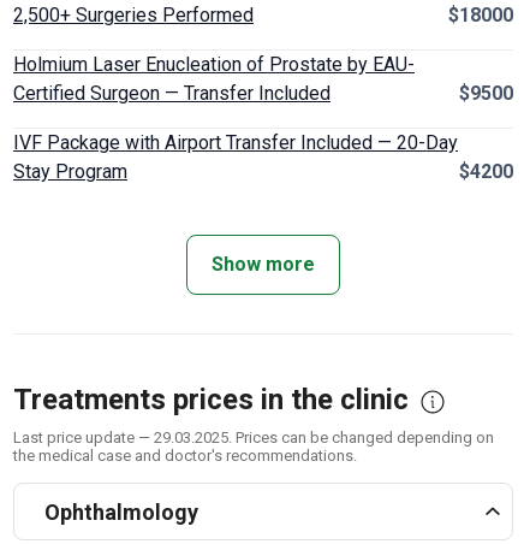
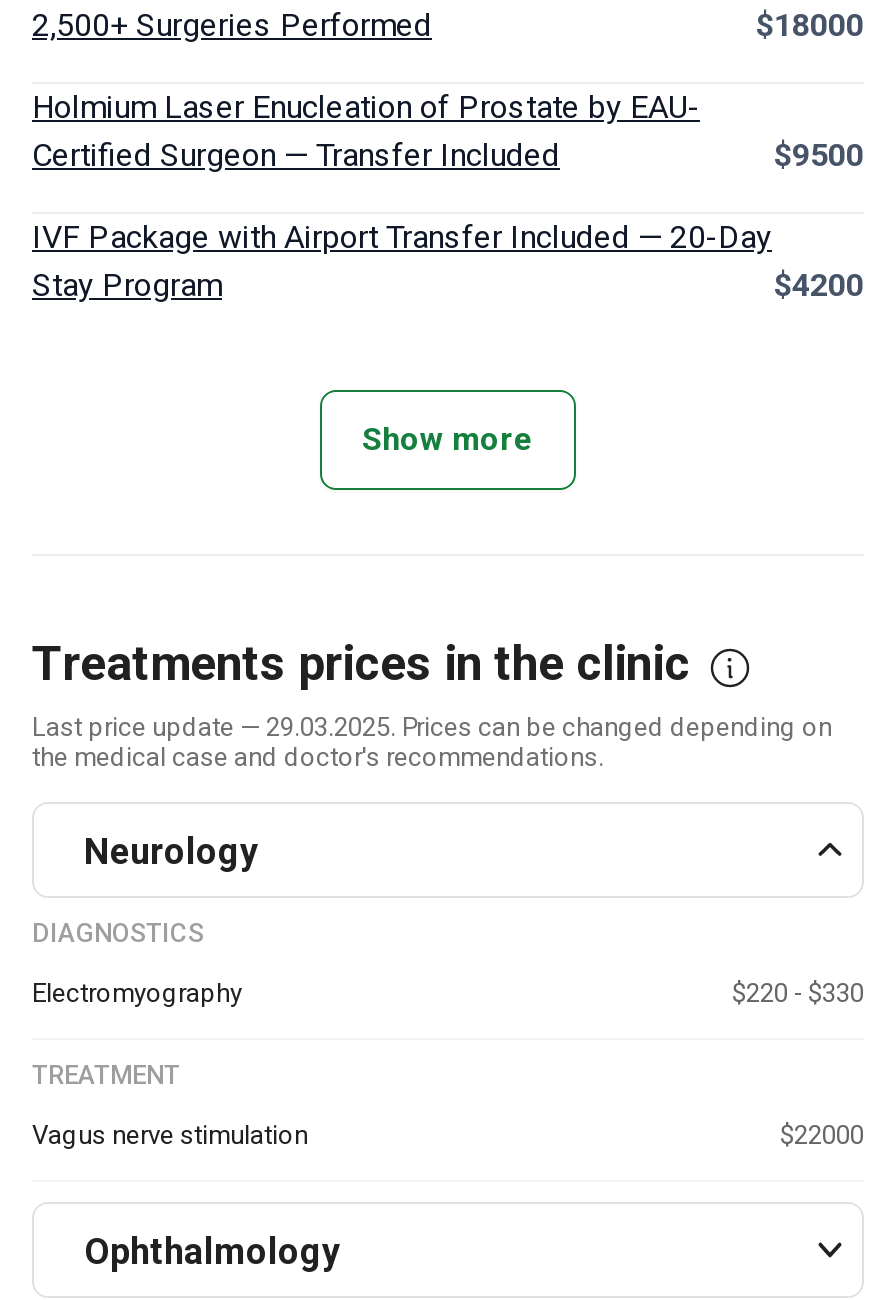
none -> [32,829,864,1150] Neurology | DIAGNOSTICS | Electromyography | $220 - $330 | TREATMENT | Vagus nerve stimulation | $22000

